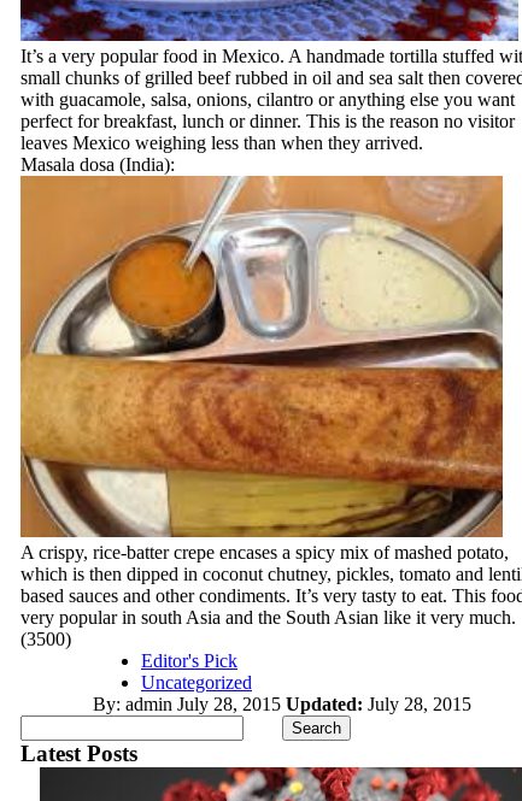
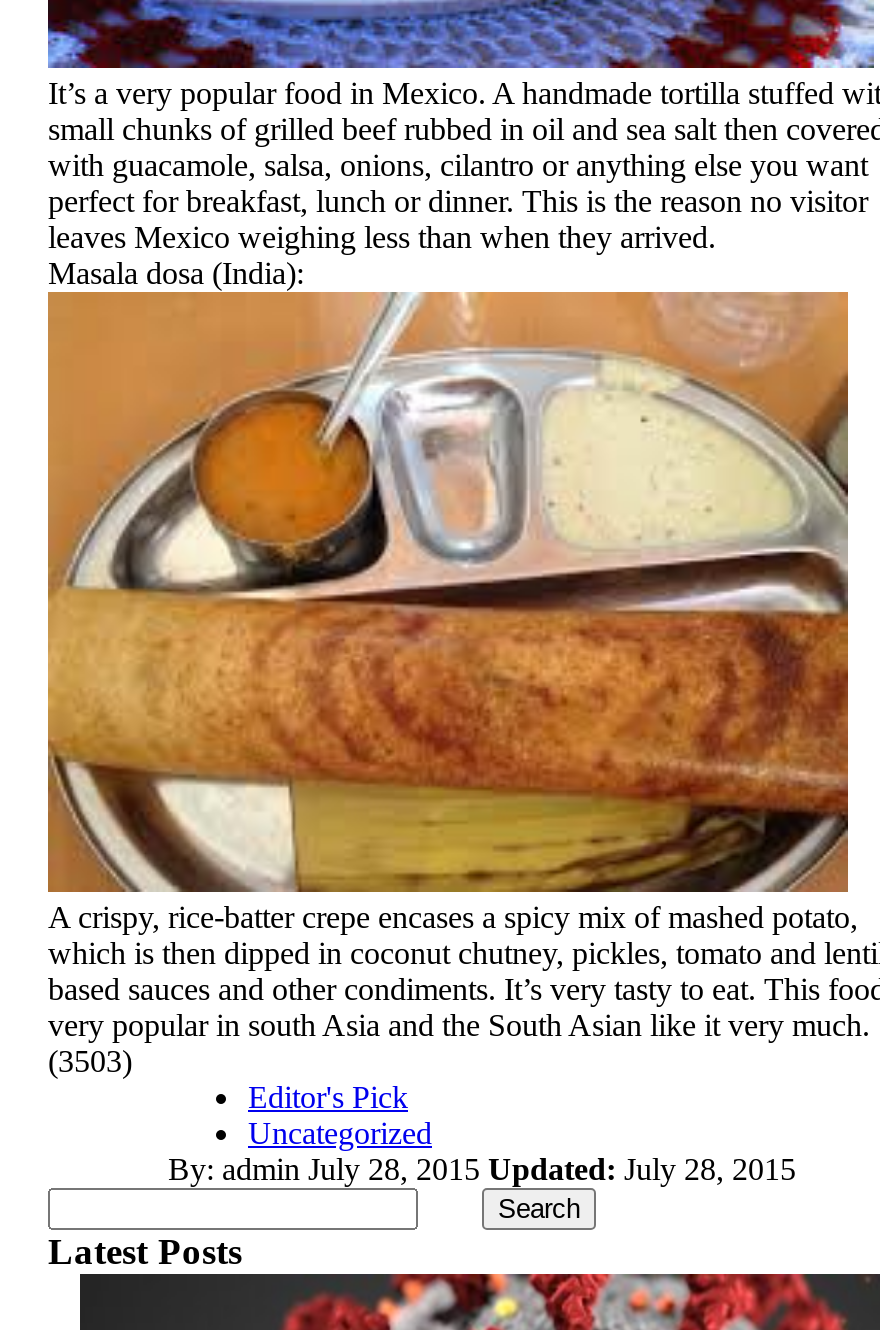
[20,629,71,649] (3500) -> [48,1044,132,1078] (3503)

